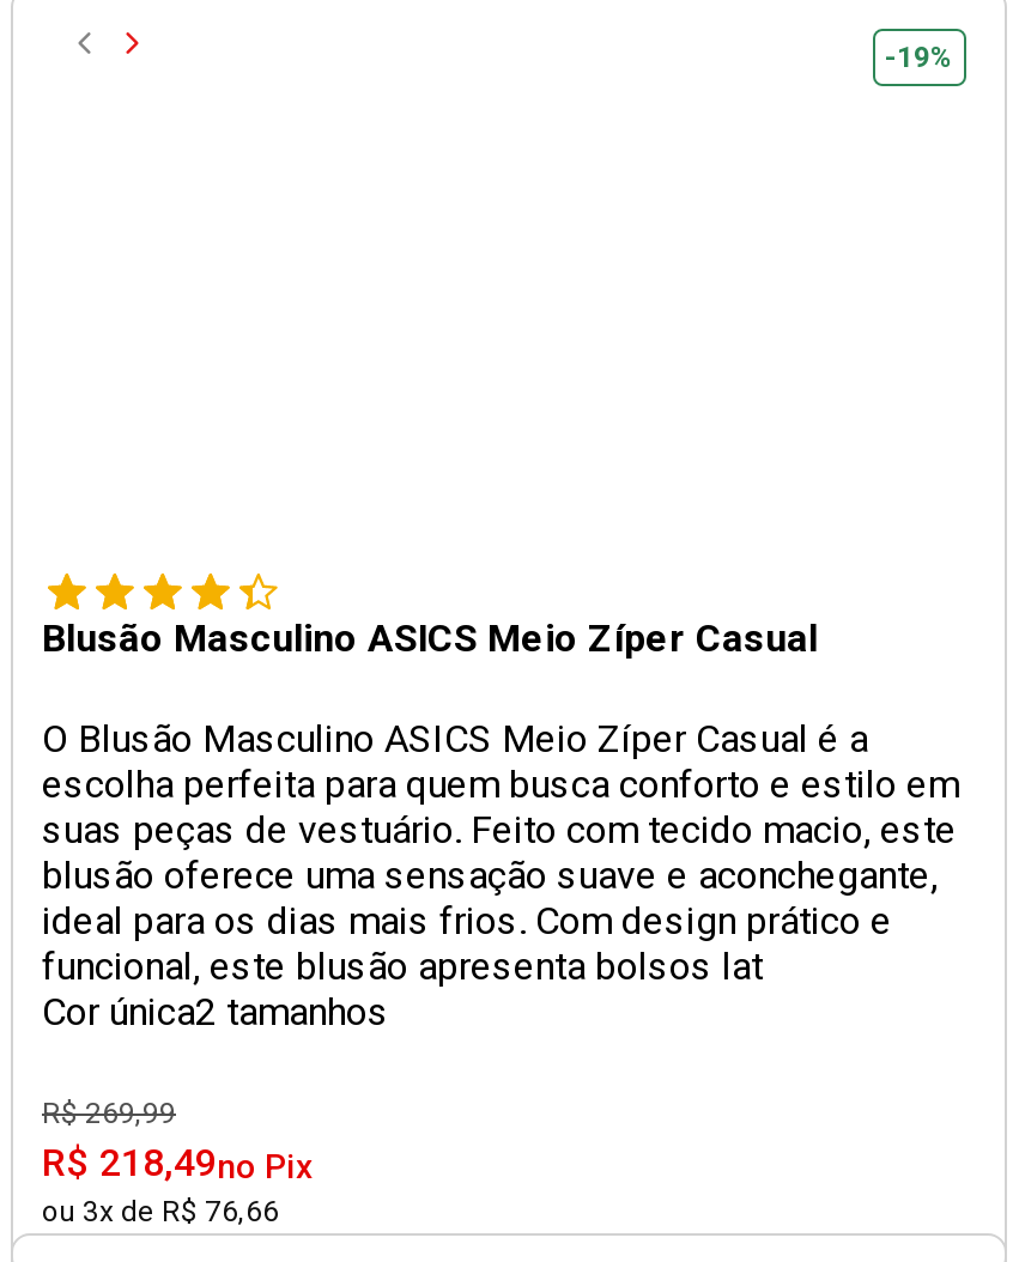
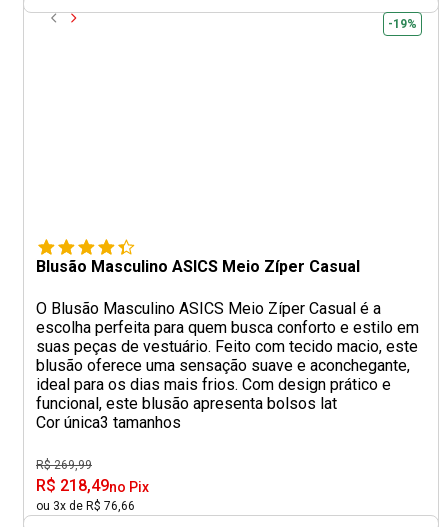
[42,989,389,1035] Cor única2 tamanhos -> [36,413,181,432] Cor única3 tamanhos

